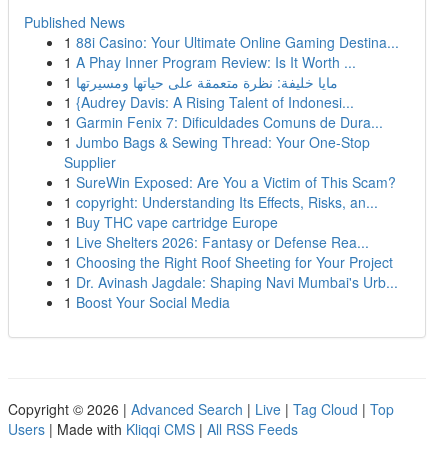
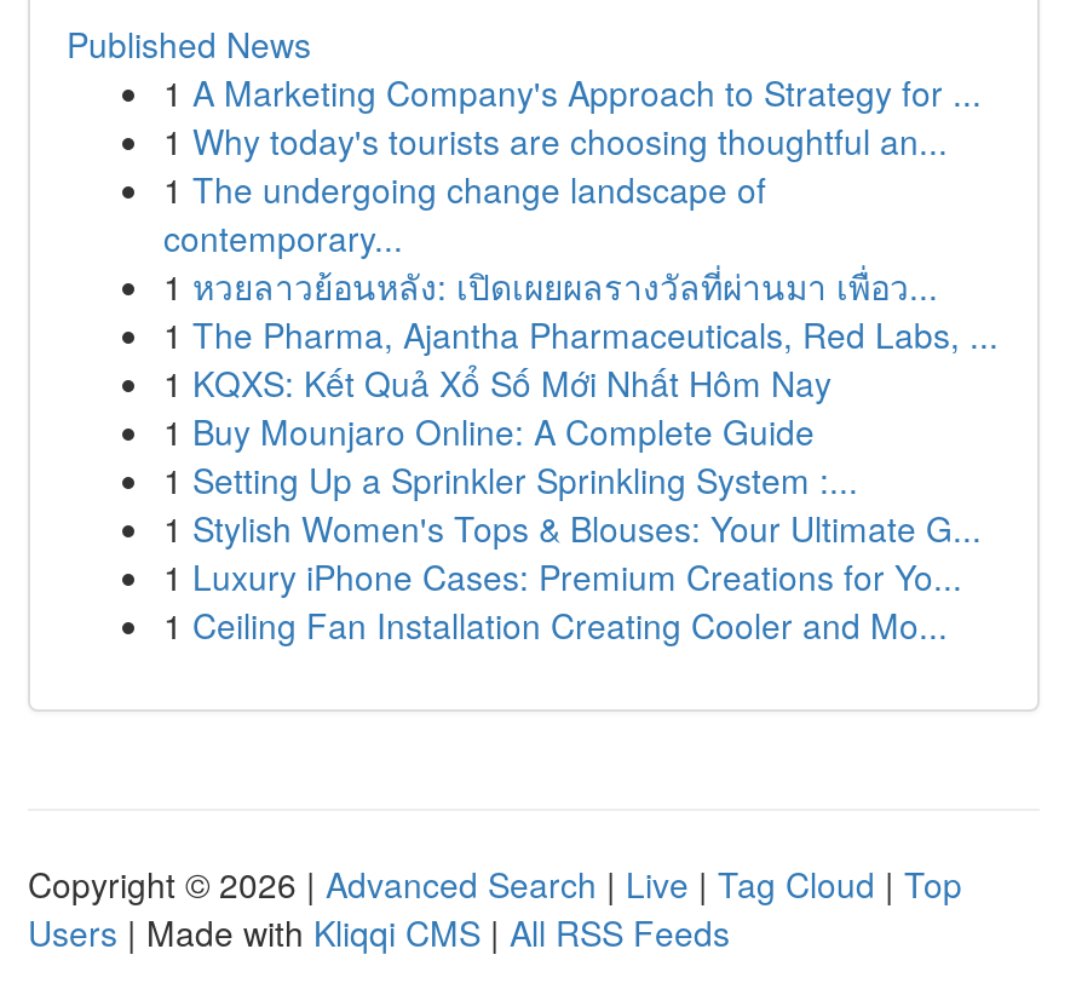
[64,32,399,312] 1 88i Casino: Your Ultimate Online Gaming Destina... | 1 A Phay Inner Program Review: Is It Worth ... | 1 مايا خليفة: نظرة متعمقة على حياتها ومسيرتها | 1 {Audrey Davis: A Rising Talent of Indonesi... | 1 Garmin Fenix 7: Dificuldades Comuns de Dura... | 1 Jumbo Bags & Sewing Thread: Your One-Stop | Supplier | 1 SureWin Exposed: Are You a Victim of This Scam? | 1 copyright: Understanding Its Effects, Risks, an... | 1 Buy THC vape cartridge Europe | 1 Live Shelters 2026: Fantasy or Defense Rea... | 1 Choosing the Right Roof Sheeting for Your Project | 1 Dr. Avinash Jagdale: Shaping Navi Mumbai's Urb... | 1 Boost Your Social Media -> [163,68,999,649] 1 A Marketing Company's Approach to Strategy for ... | 1 Why today's tourists are choosing thoughtful an... | 1 The undergoing change landscape of | contemporary... | 1 หวยลาวย้อนหลัง: เปิดเผยผลรางวัลที่ผ่านมา เพื่อว... | 1 The Pharma, Ajantha Pharmaceuticals, Red Labs, ... | 1 KQXS: Kết Quả Xổ Số Mới Nhất Hôm Nay | 1 Buy Mounjaro Online: A Complete Guide | 1 Setting Up a Sprinkler Sprinkling System :... | 1 Stylish Women's Tops & Blouses: Your Ultimate G... | 1 Luxury iPhone Cases: Premium Creations for Yo... | 1 Ceiling Fan Installation Creating Cooler and Mo...

